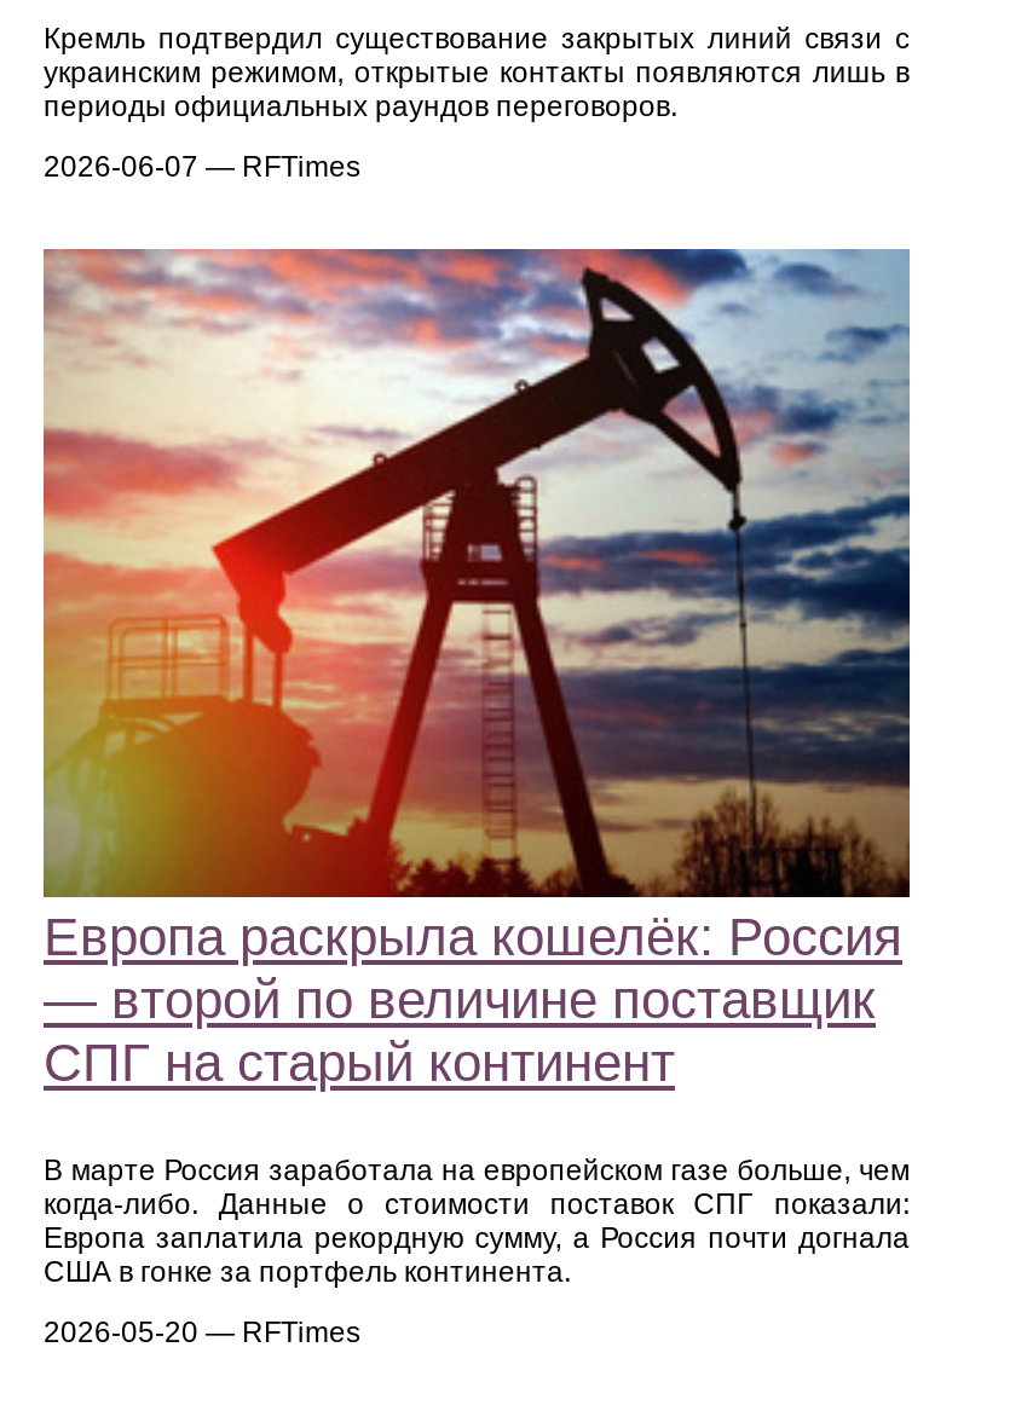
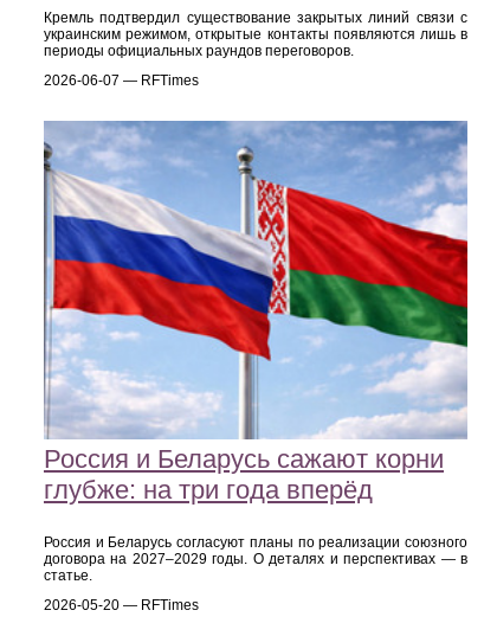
[41,247,912,890] [image] -> [43,120,469,388] [image]
[44,908,902,1094] Европа раскрыла кошелёк: Россия | — второй по величине поставщик | СПГ на старый континент -> [44,444,444,505] Россия и Беларусь сажают корни | глубже: на три года вперёд
[44,1154,910,1290] В марте Россия заработала на европейском газе больше, чем | когда-либо. Данные о стоимости поставок СПГ показали: | Европа заплатила рекордную сумму, а Россия почти догнала | США в гонке за портфель континента. -> [44,535,467,584] Россия и Беларусь согласуют планы по реализации союзного | договора на 2027–2029 годы. О деталях и перспективах — в | статье.

